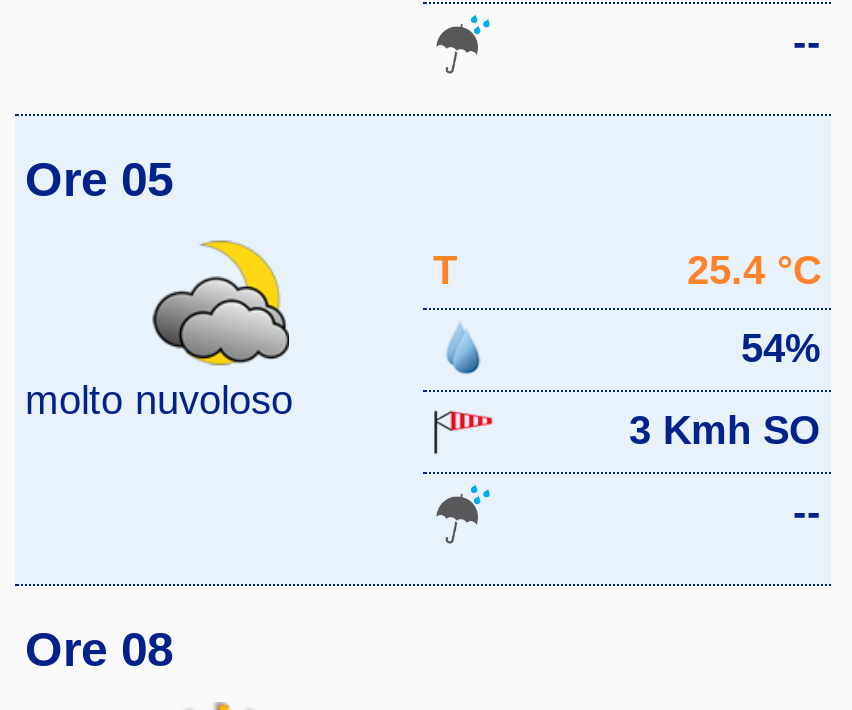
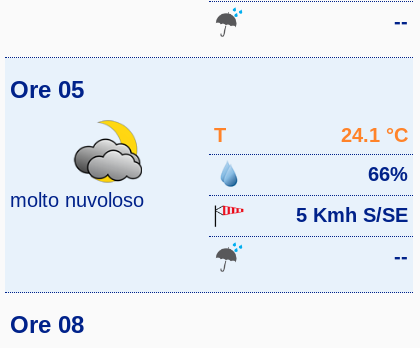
[687,248,821,292] 25.4 °C -> [341,124,408,146] 24.1 °C
[741,326,821,370] 54% -> [368,163,408,185] 66%
[629,408,821,452] 3 Kmh SO -> [296,204,408,226] 5 Kmh S/SE

